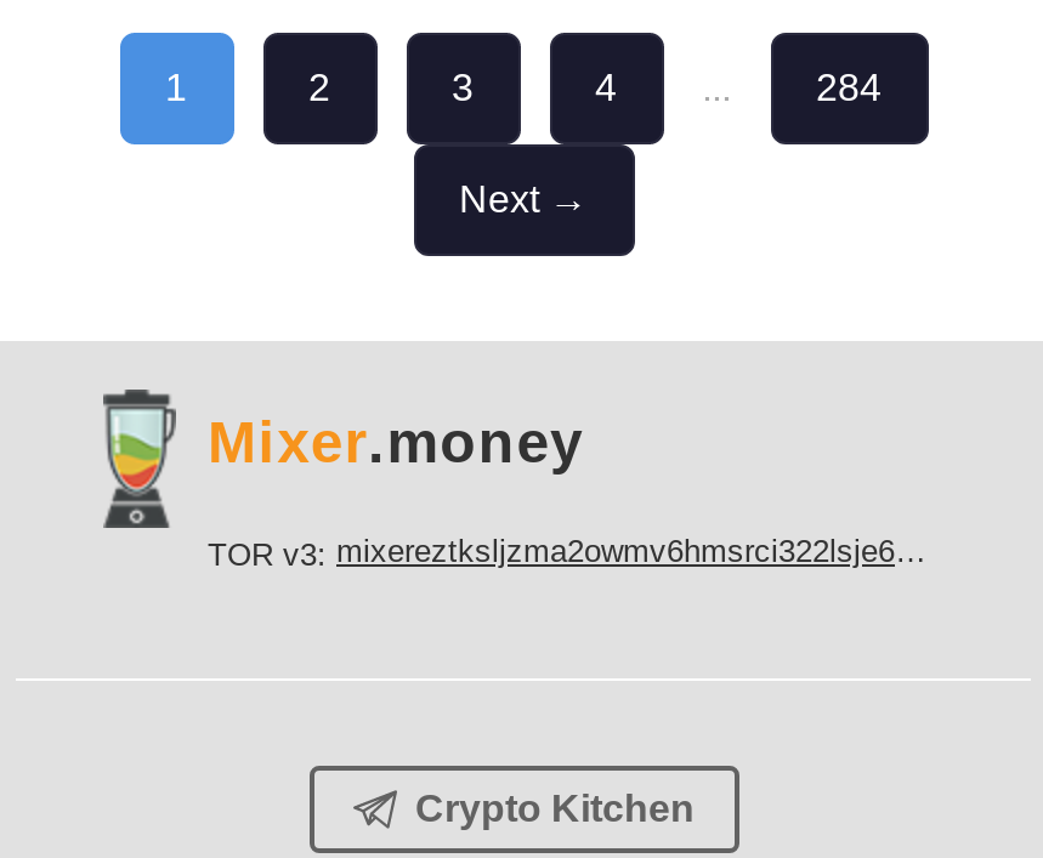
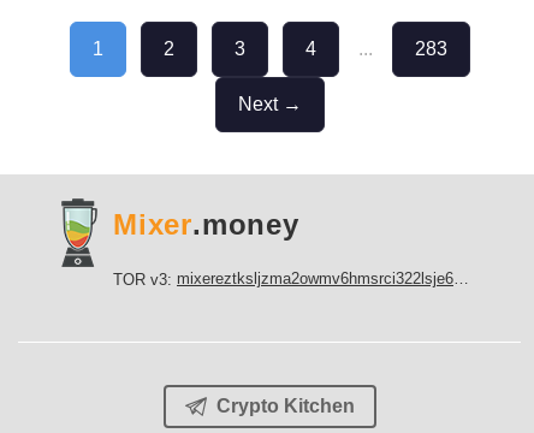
[816,67,882,108] 284 -> [414,38,447,59] 283

